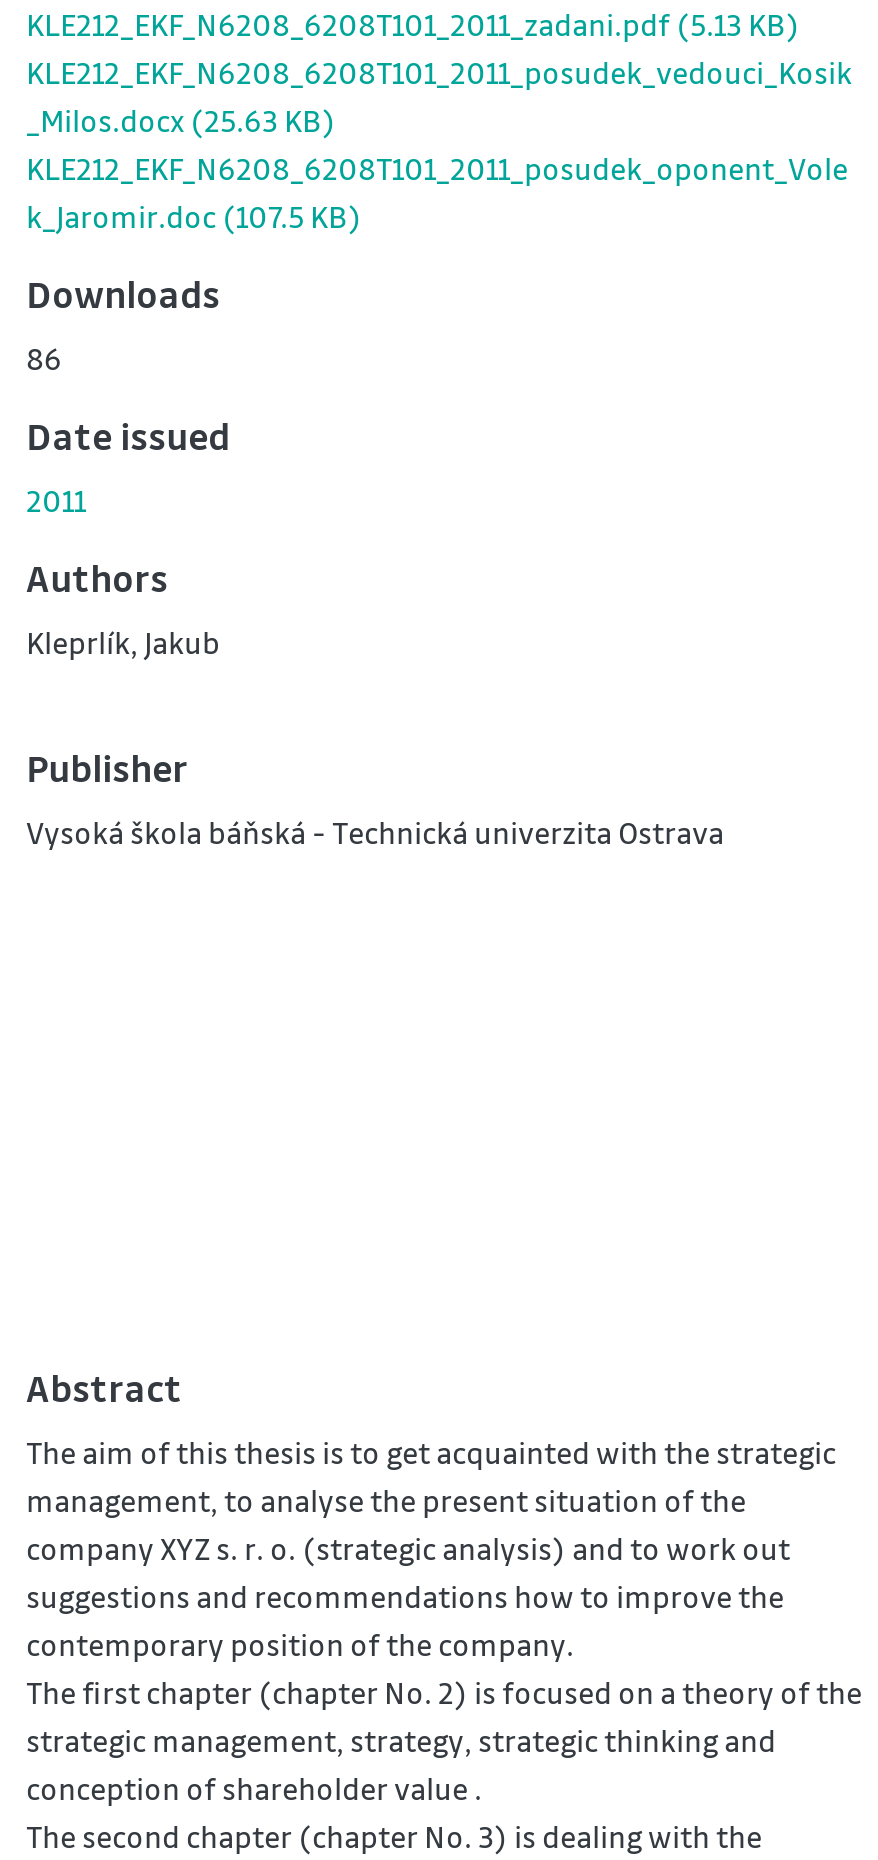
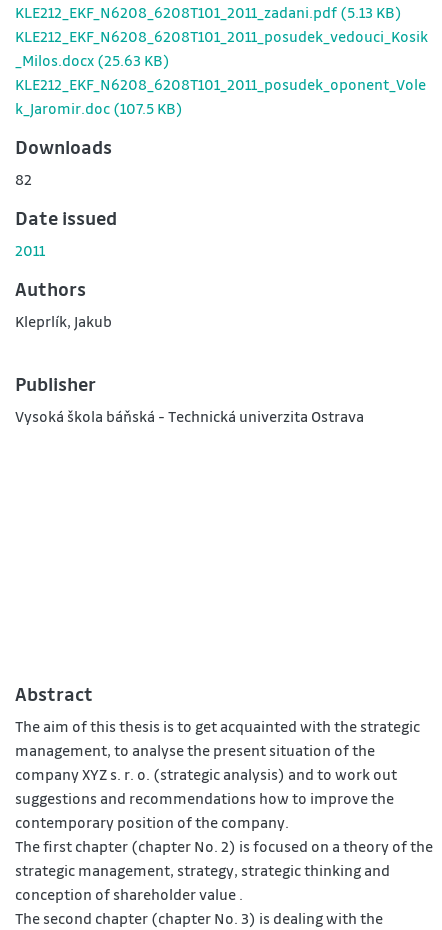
[26,338,62,378] 86 -> [15,169,32,189] 82

